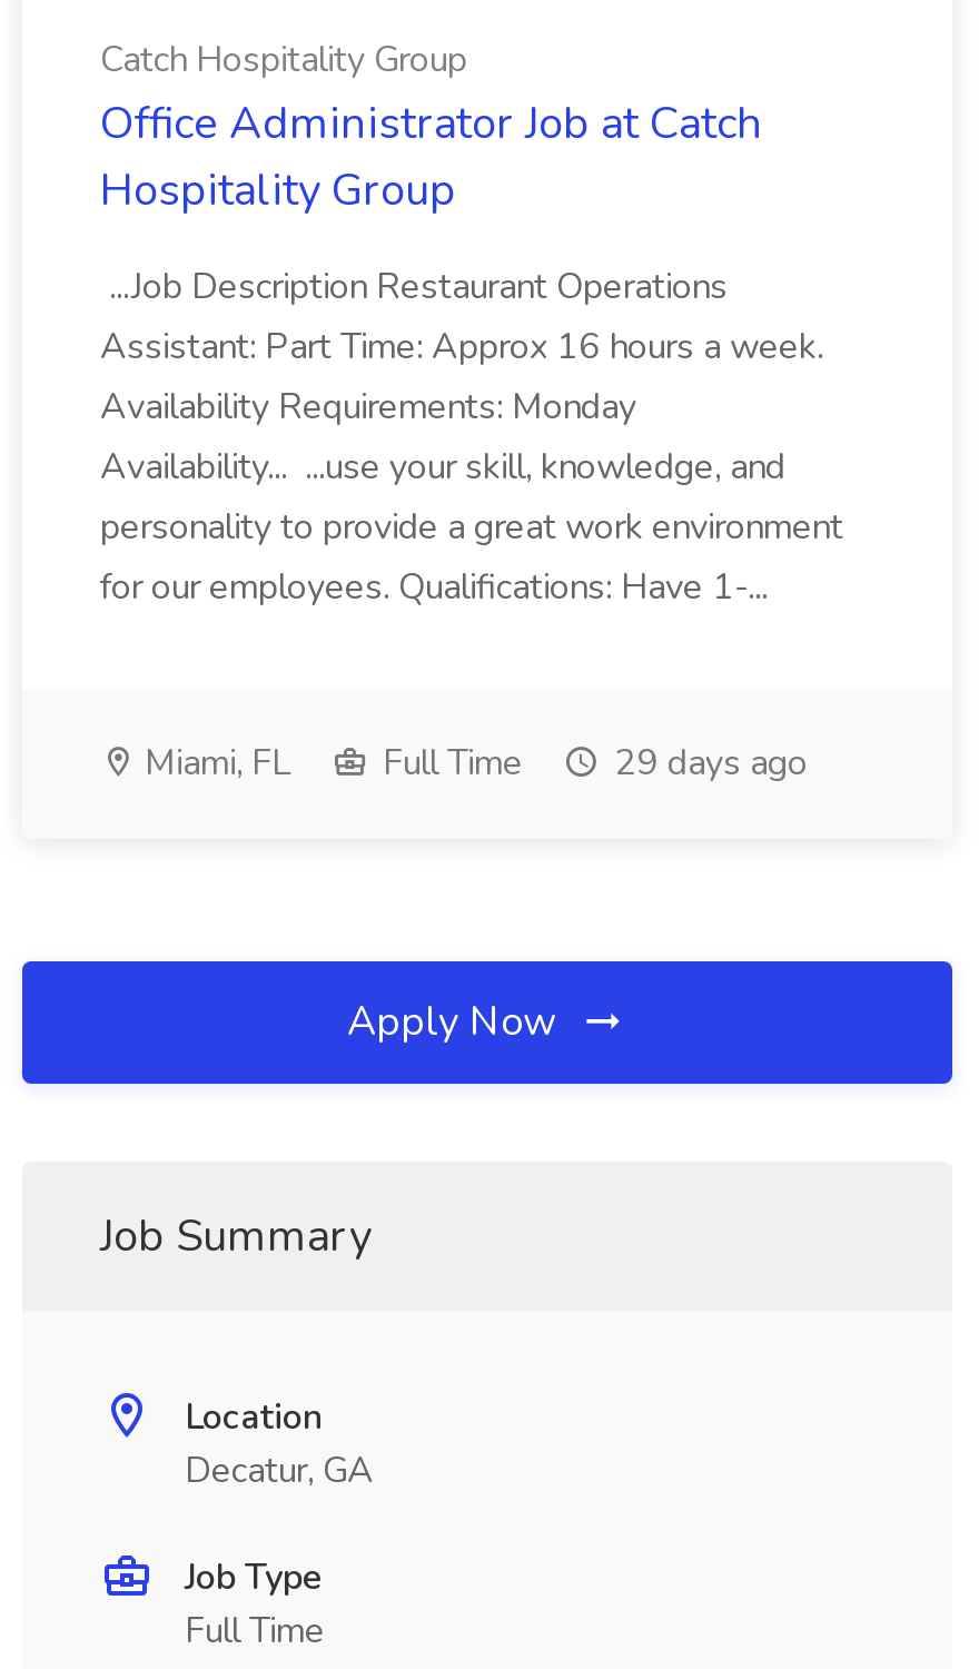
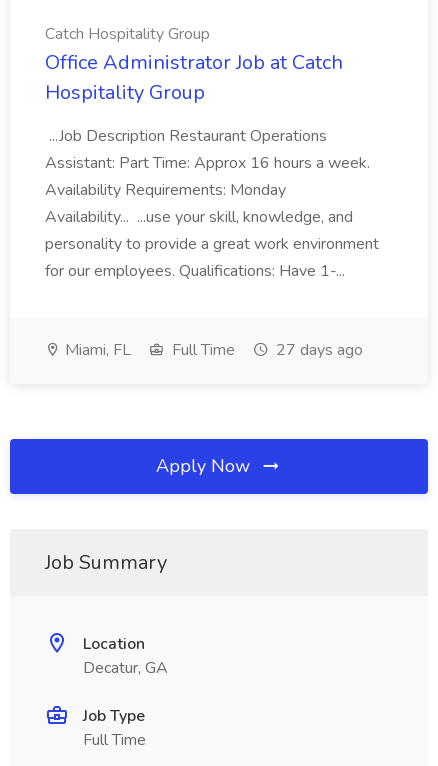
[136,739,808,788] Miami, FL Full Time 29 days ago -> [61,339,363,361] Miami, FL Full Time 27 days ago

